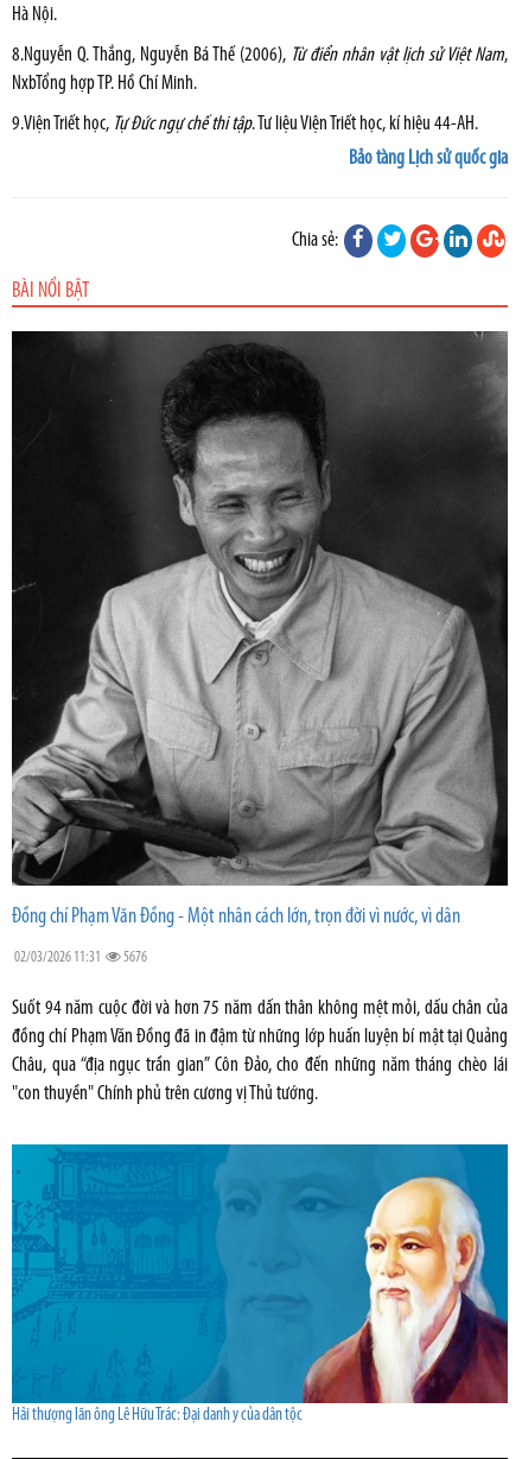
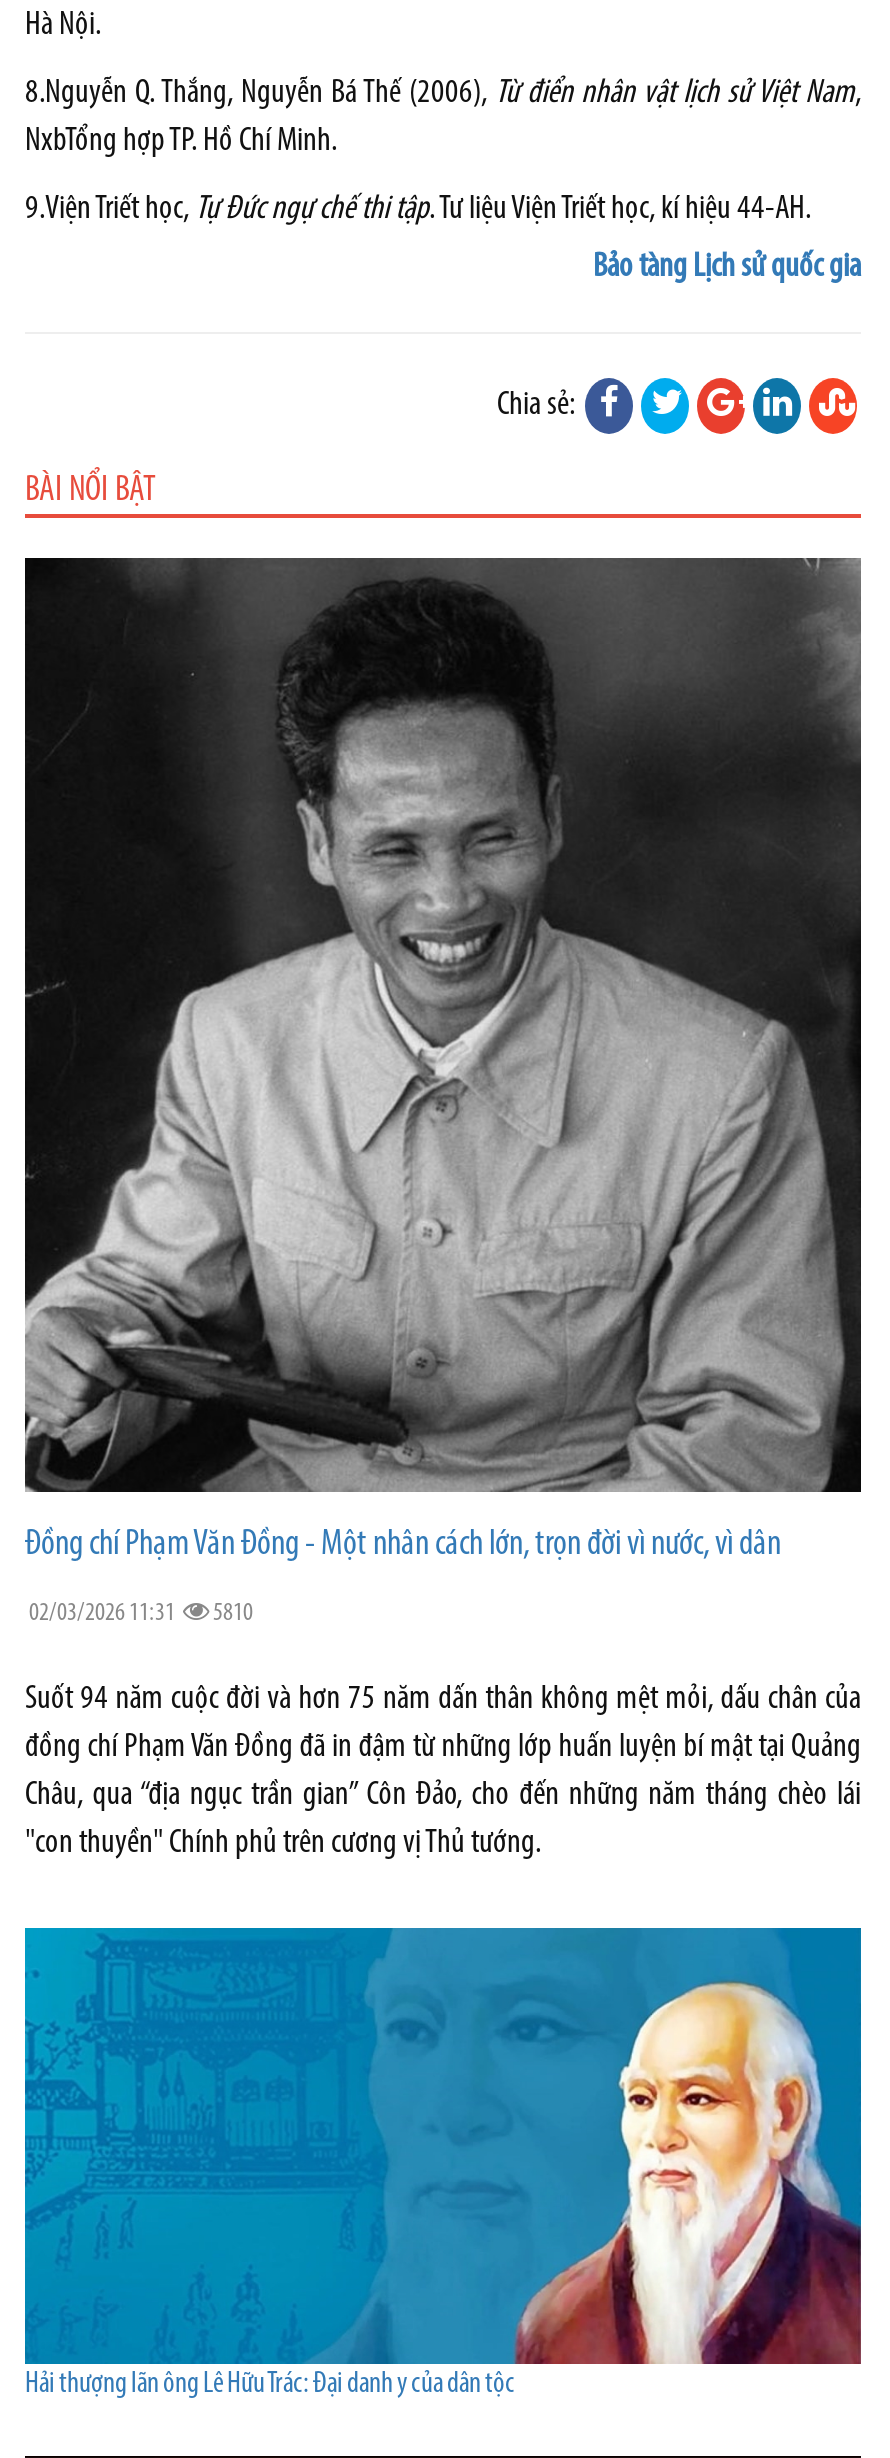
[14,950,147,965] 02/03/2026 11:31 5676 -> [29,1600,253,1626] 02/03/2026 11:31 5810

